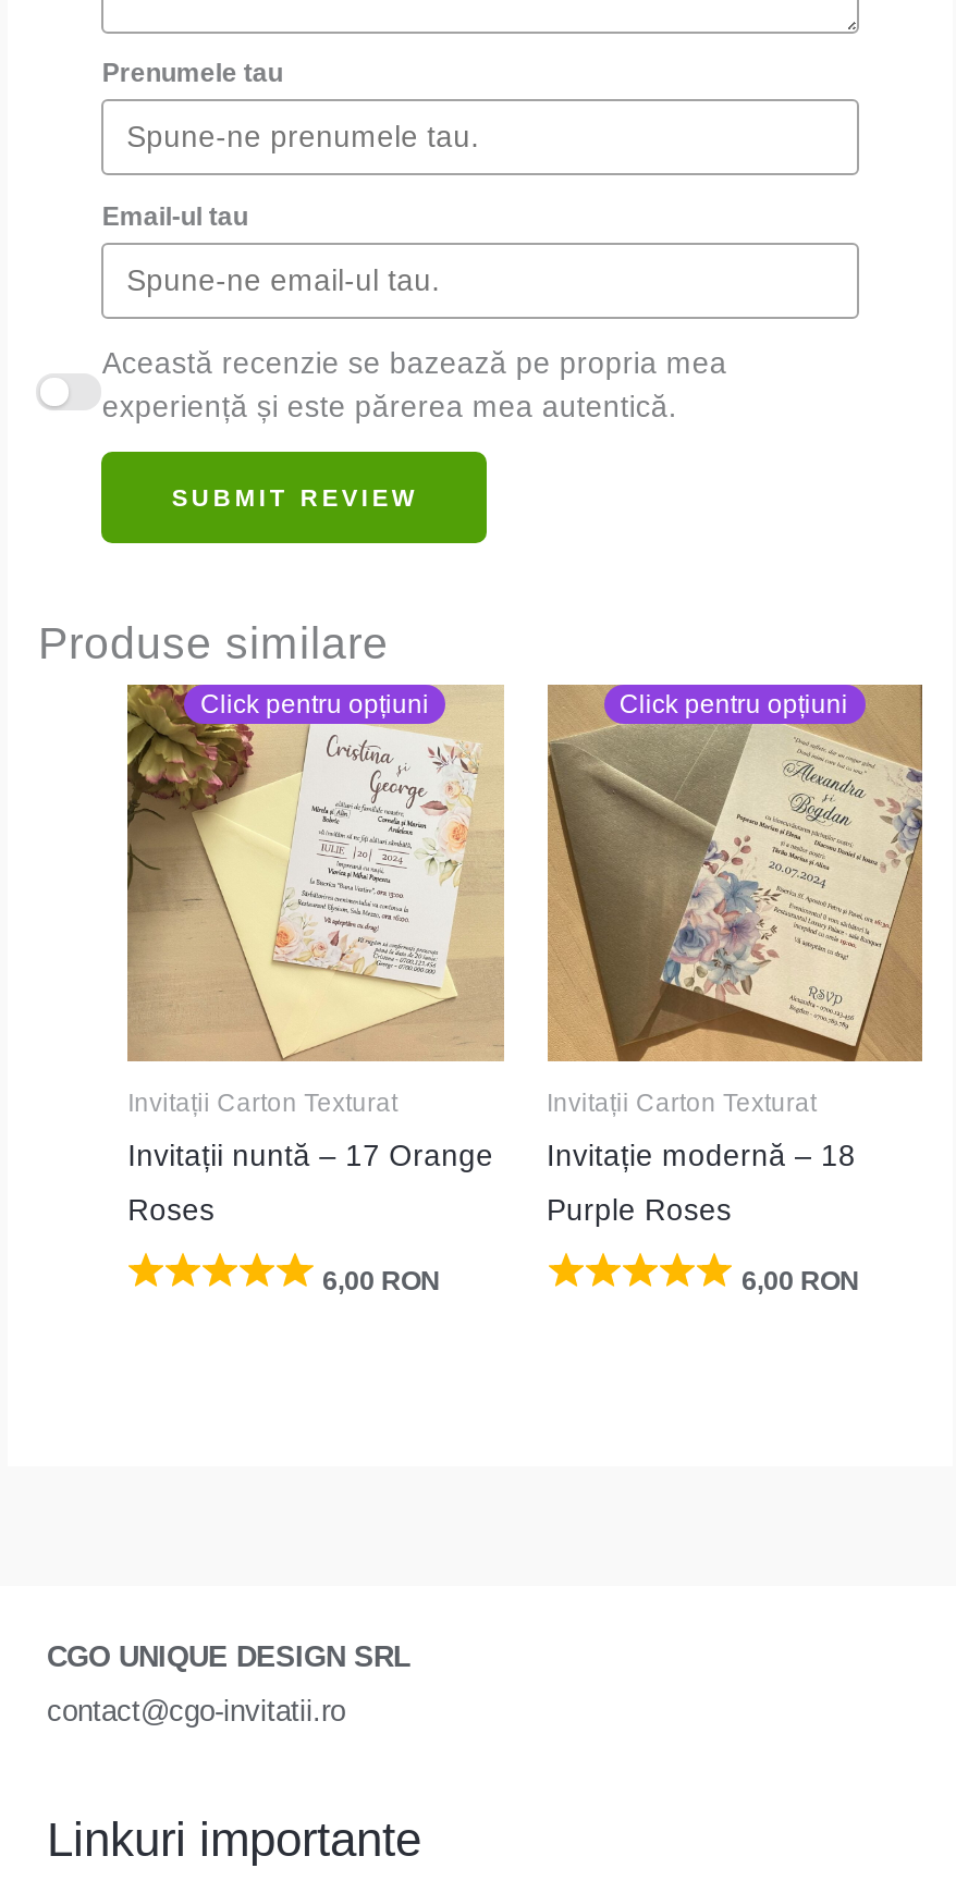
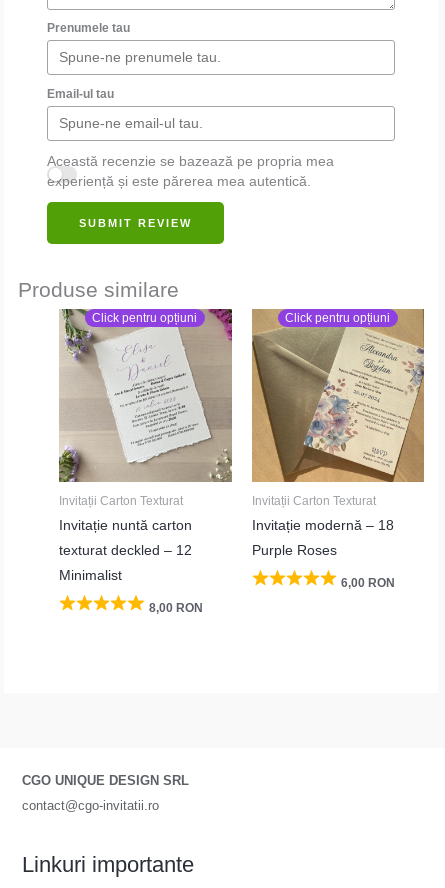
[125,685,504,1297] [image] | Invitații nuntă – 17 Orange | Roses | 6,00 RON -> [58,308,233,615] [image] | Invitație nuntă carton | texturat deckled – 12 | Minimalist | 8,00 RON

